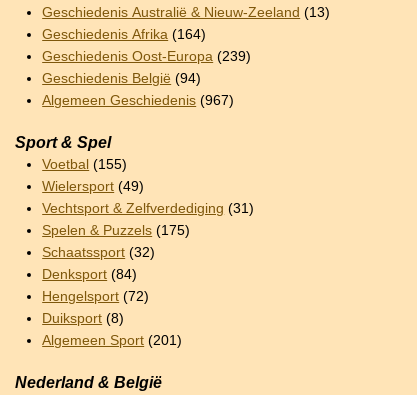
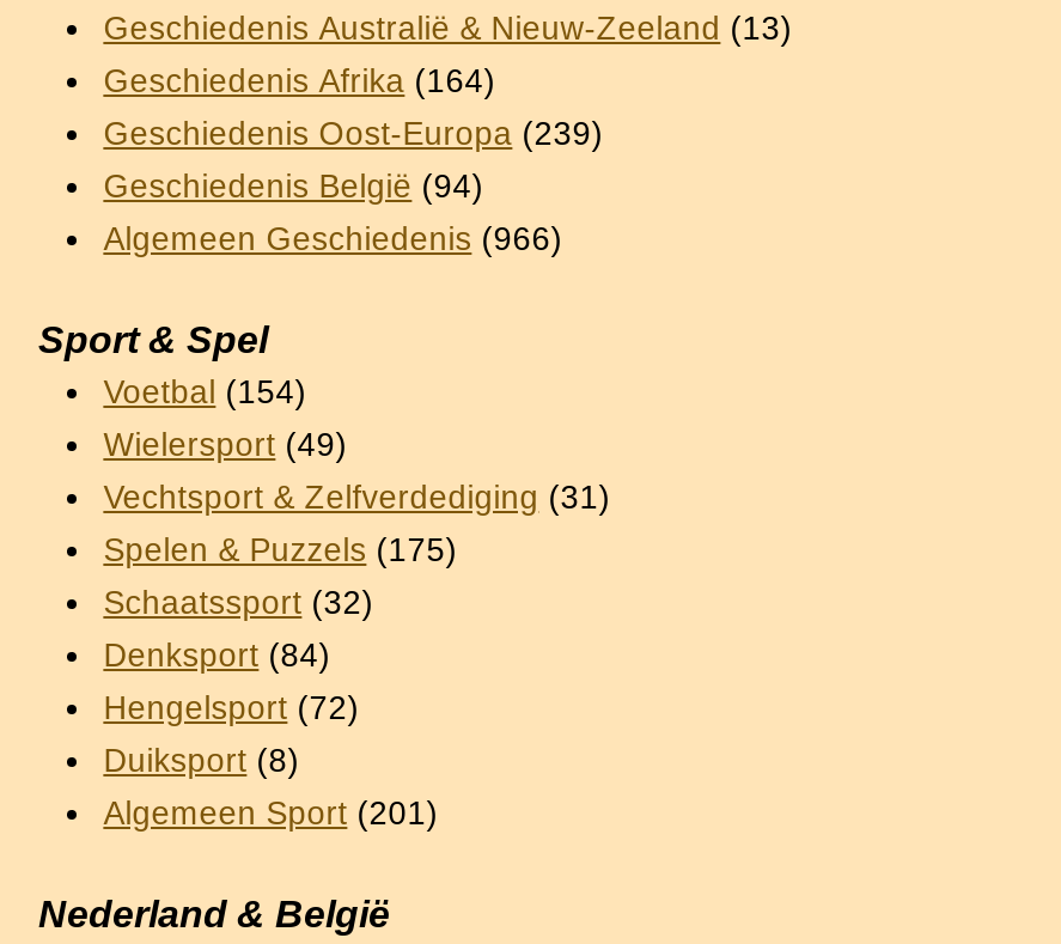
[42,93,234,108] Algemeen Geschiedenis (967) -> [103,221,563,257] Algemeen Geschiedenis (966)
[42,157,127,172] Voetbal (155) -> [103,374,307,410] Voetbal (154)

